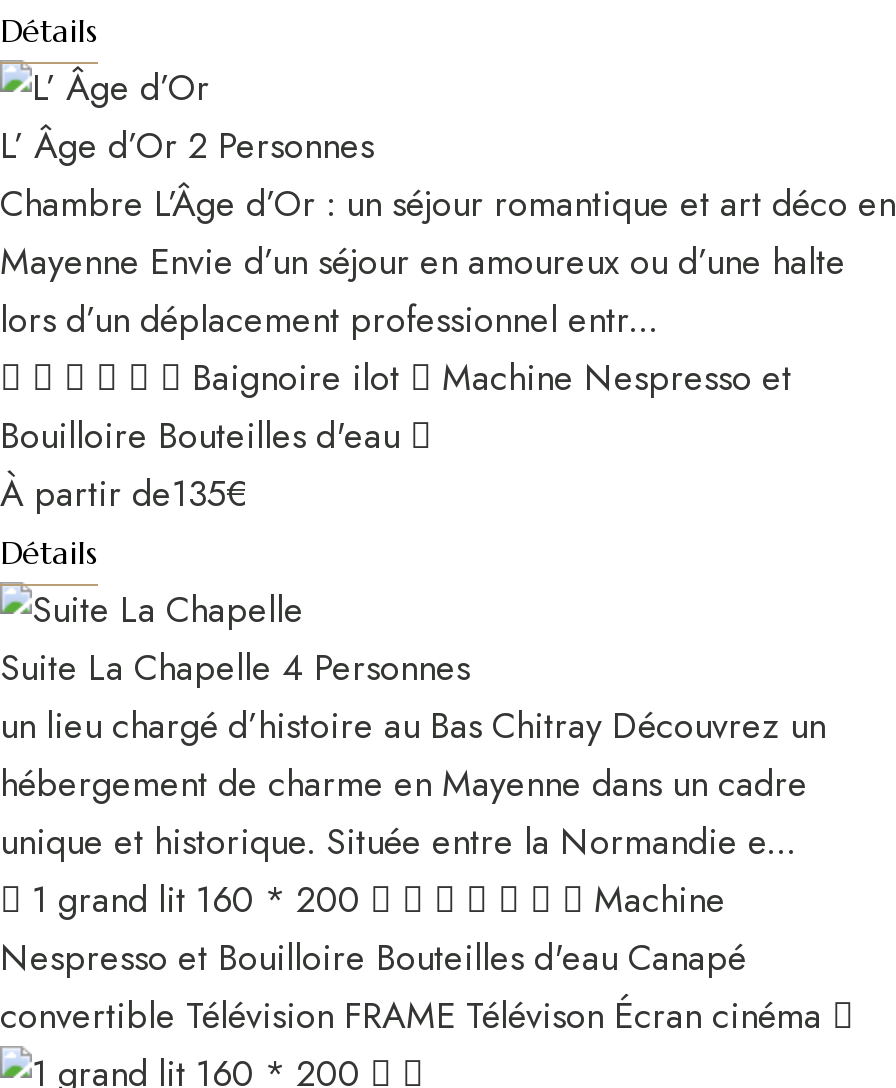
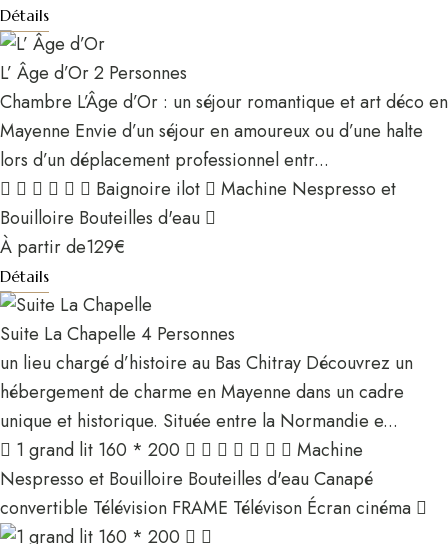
[0,468,248,520] À partir de135€ -> [0,234,125,260] À partir de129€

